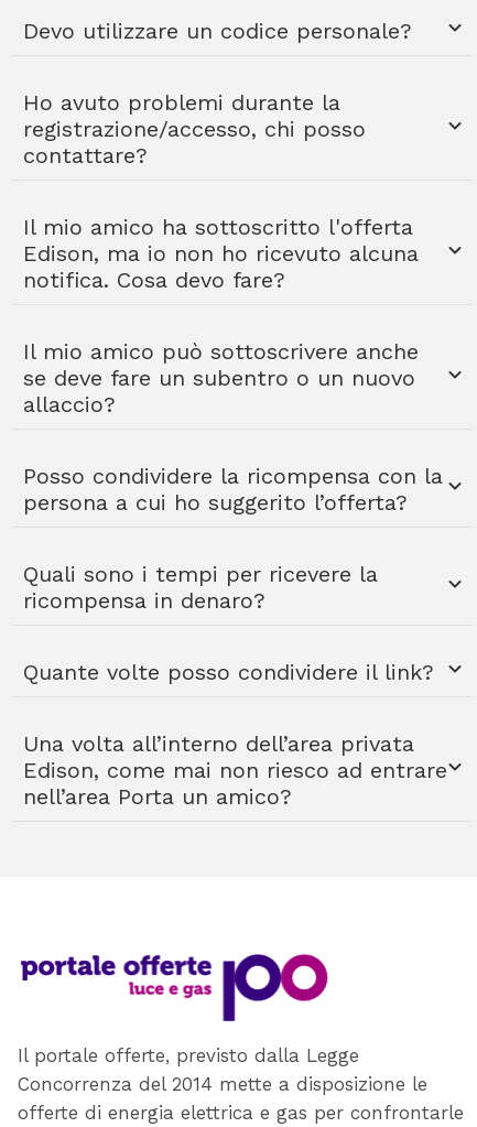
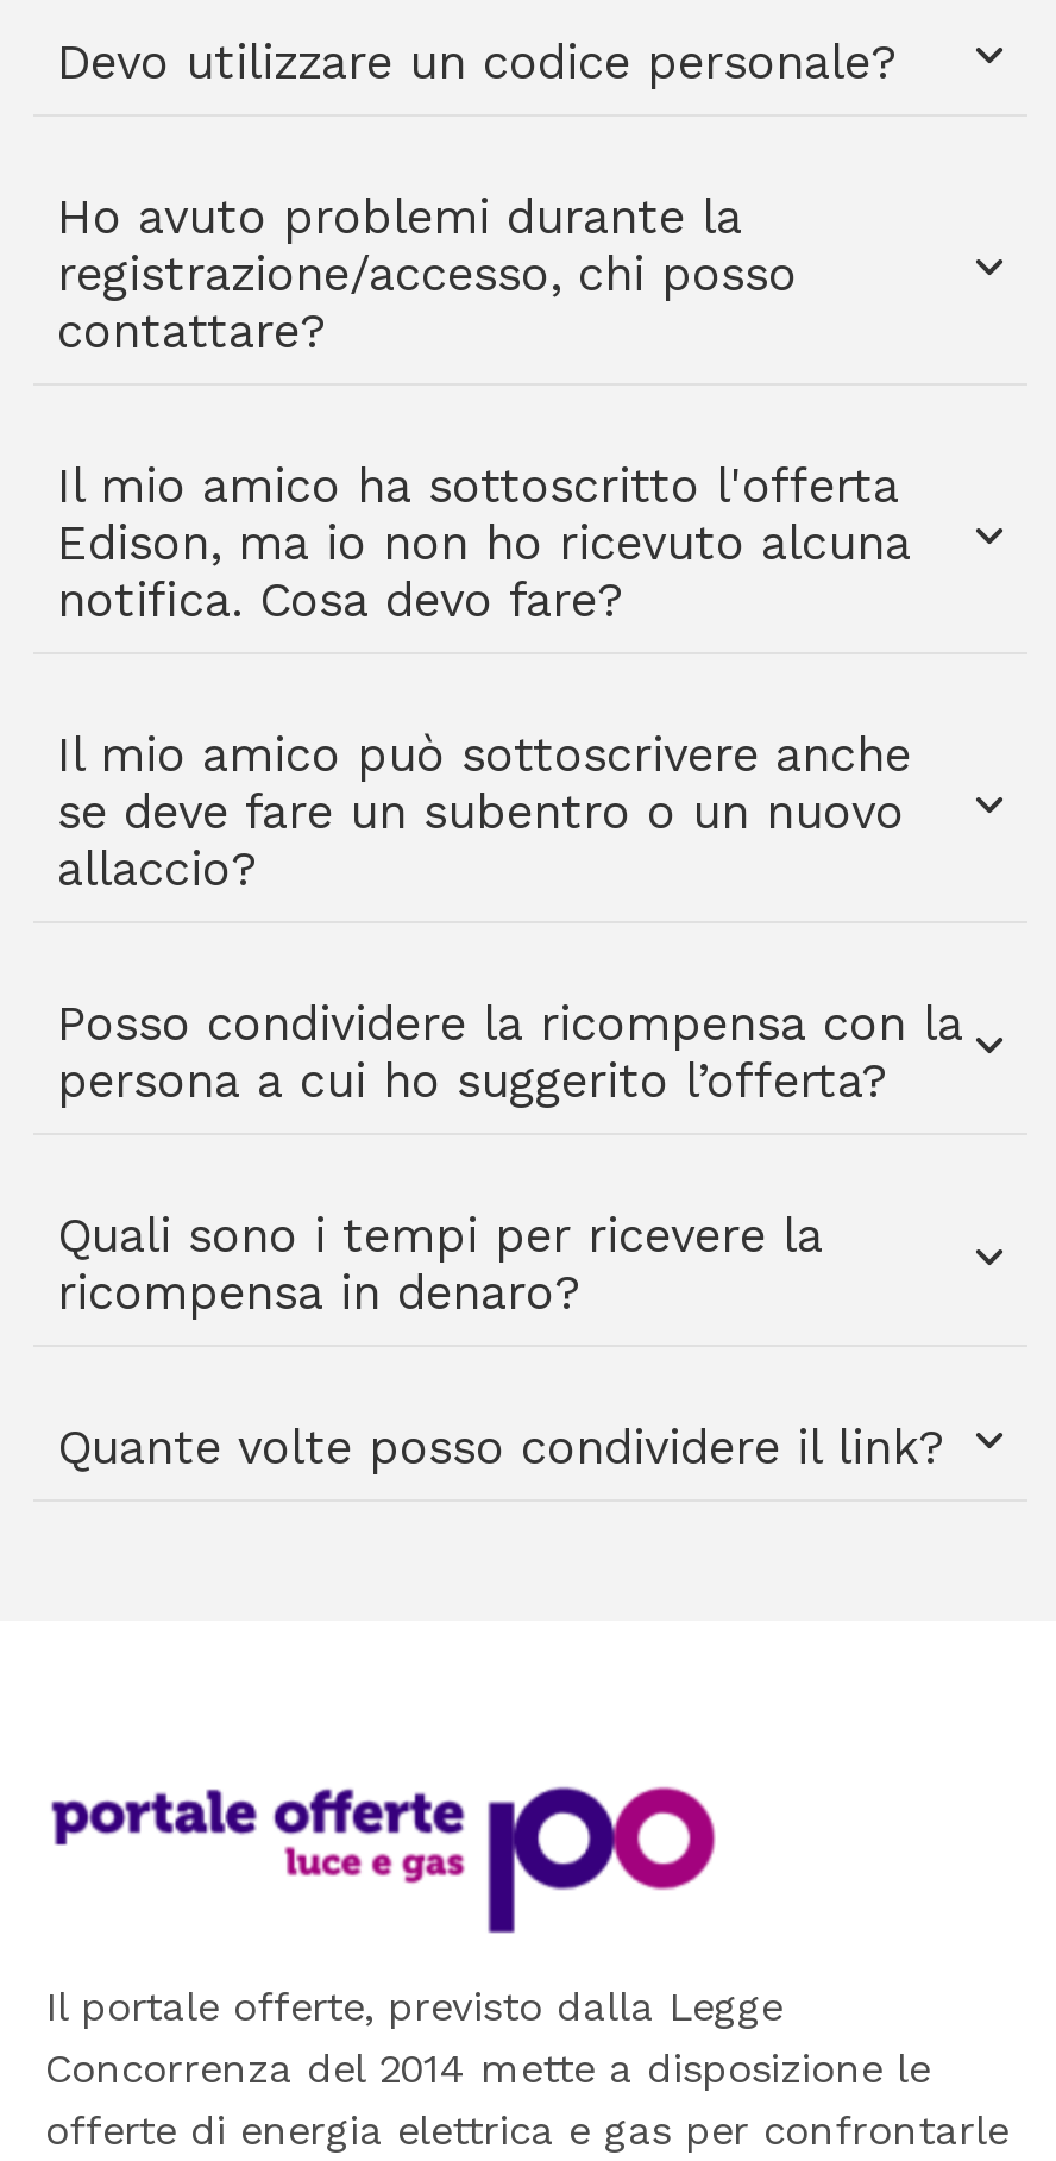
[23,731,447,810] Una volta all’interno dell’area privata | Edison, come mai non riesco ad entrare | nell’area Porta un amico? -> none

